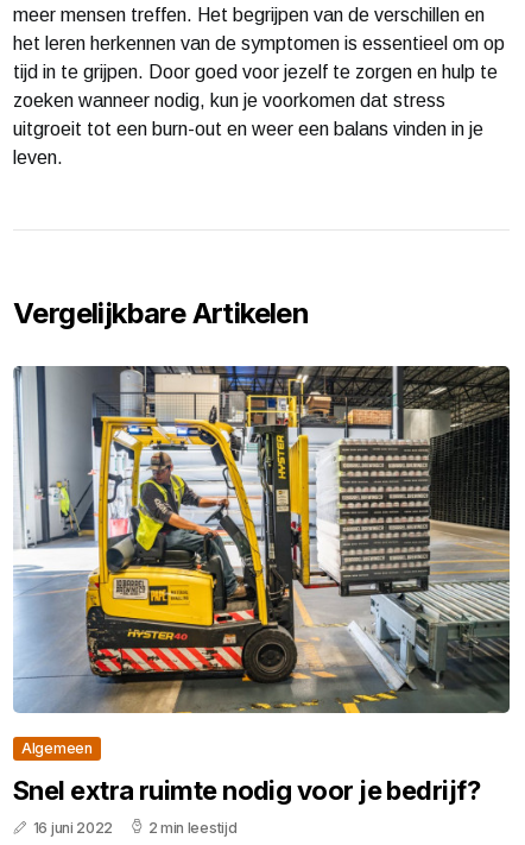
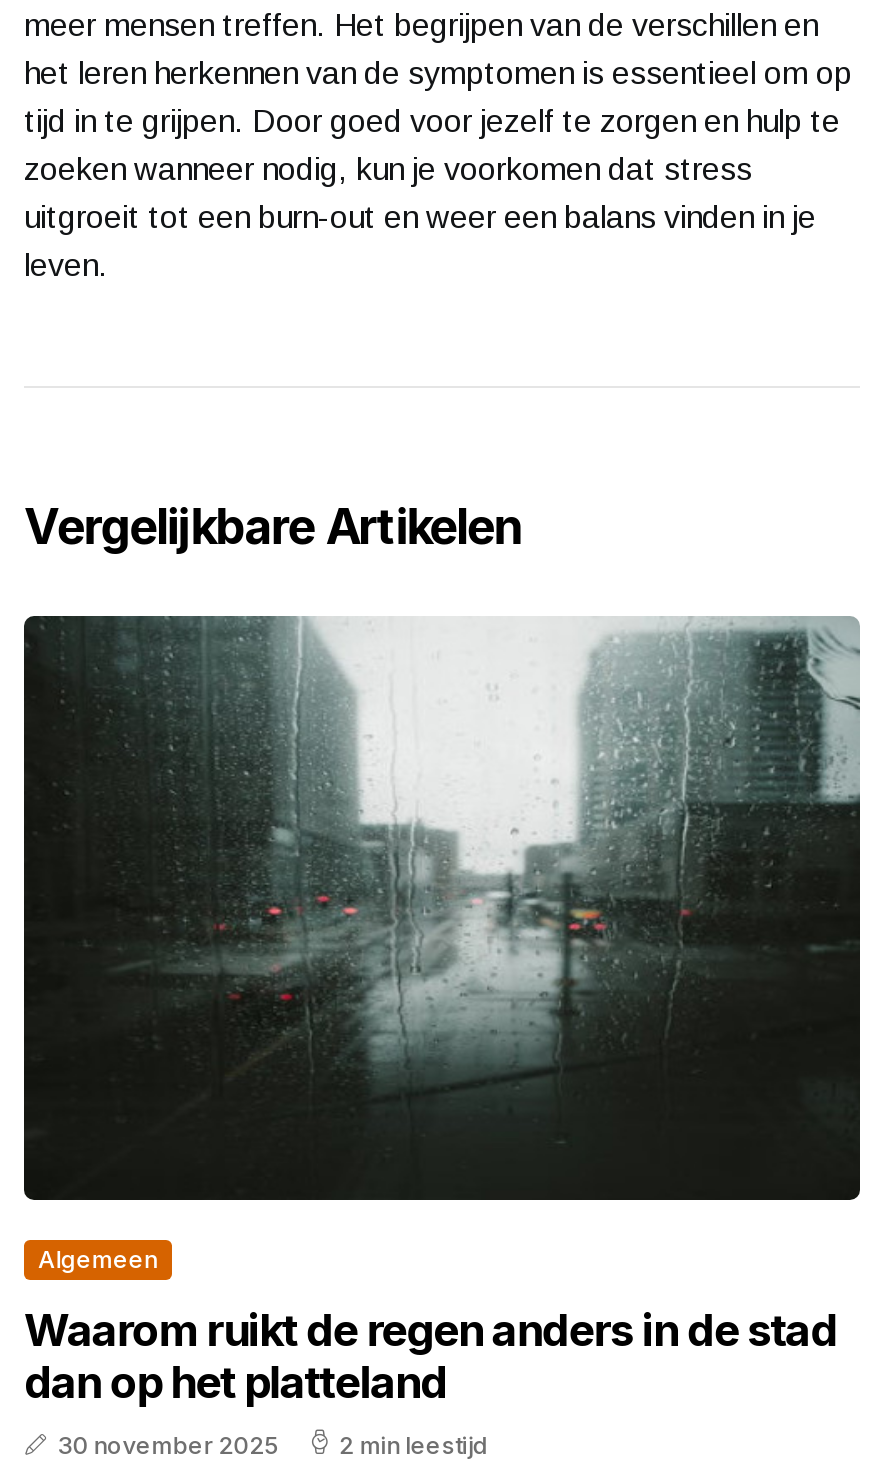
[13,365,511,714] [image] -> [22,616,862,1202] [image]
[13,775,480,837] Snel extra ruimte nodig voor je bedrijf? | 16 juni 2022 -> [24,1305,837,1461] Waarom ruikt de regen anders in de stad | dan op het platteland | 30 november 2025

